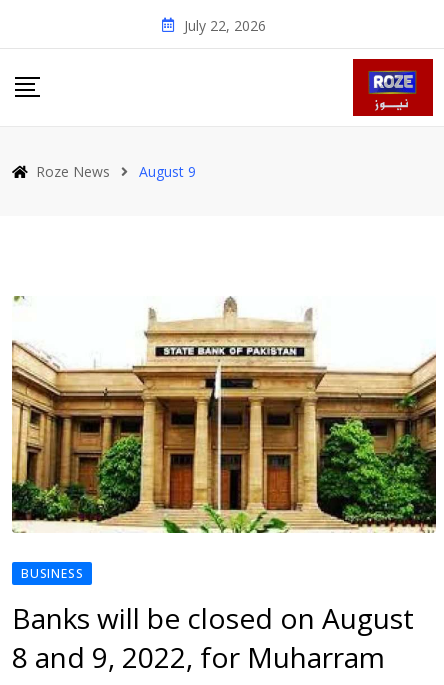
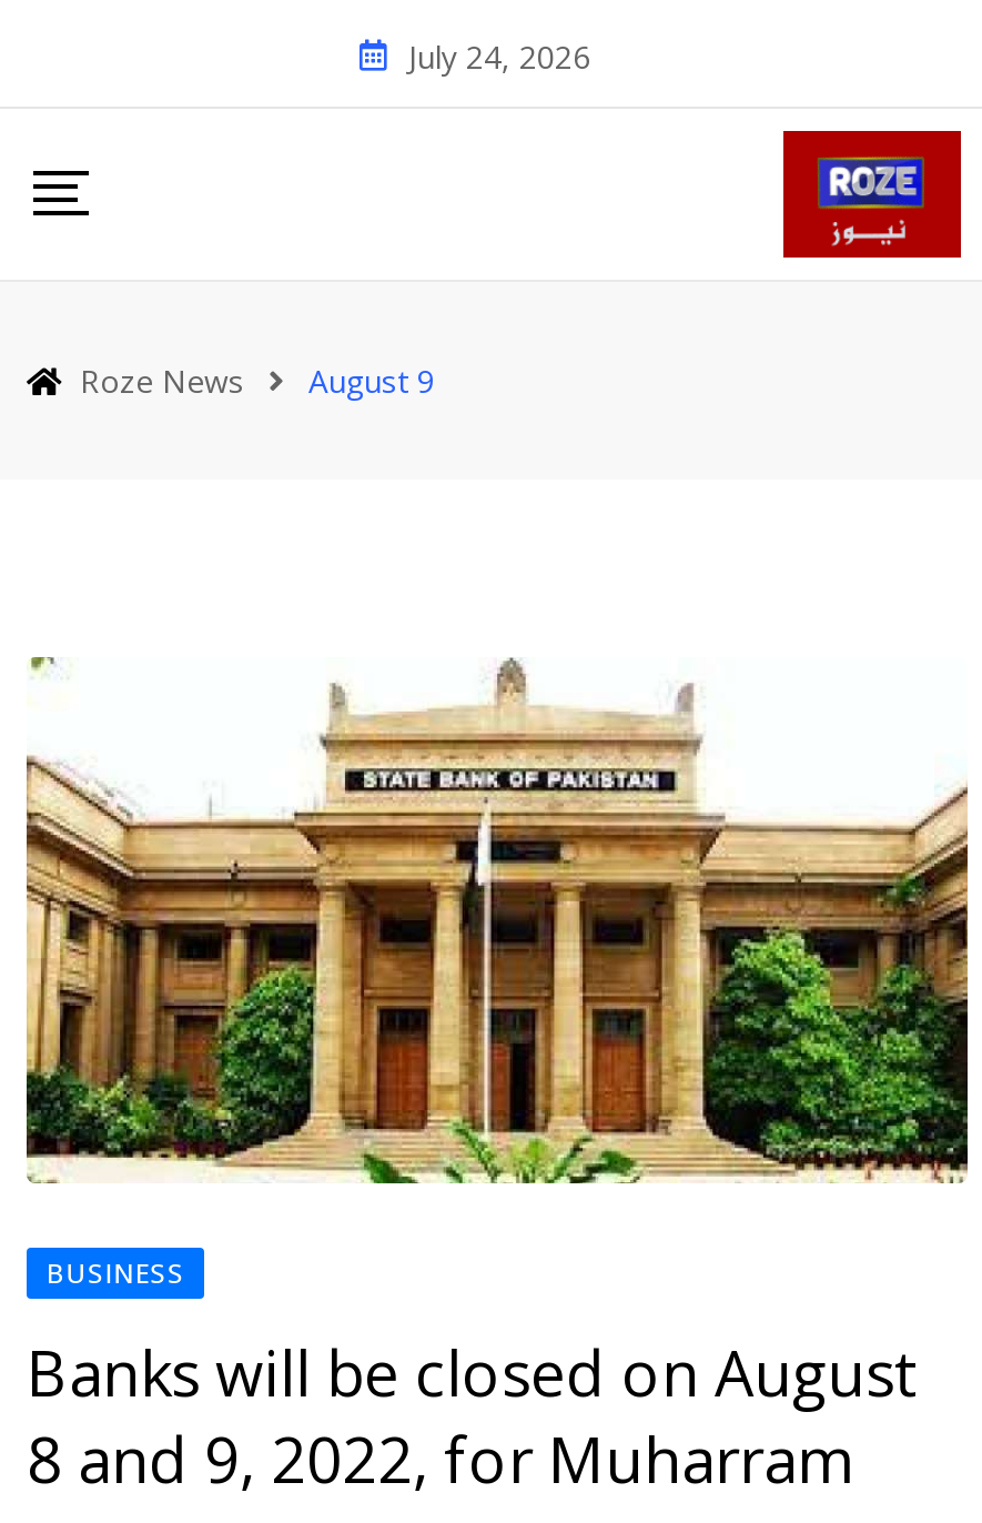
[184,15,266,34] July 22, 2026 -> [408,34,590,77] July 24, 2026

